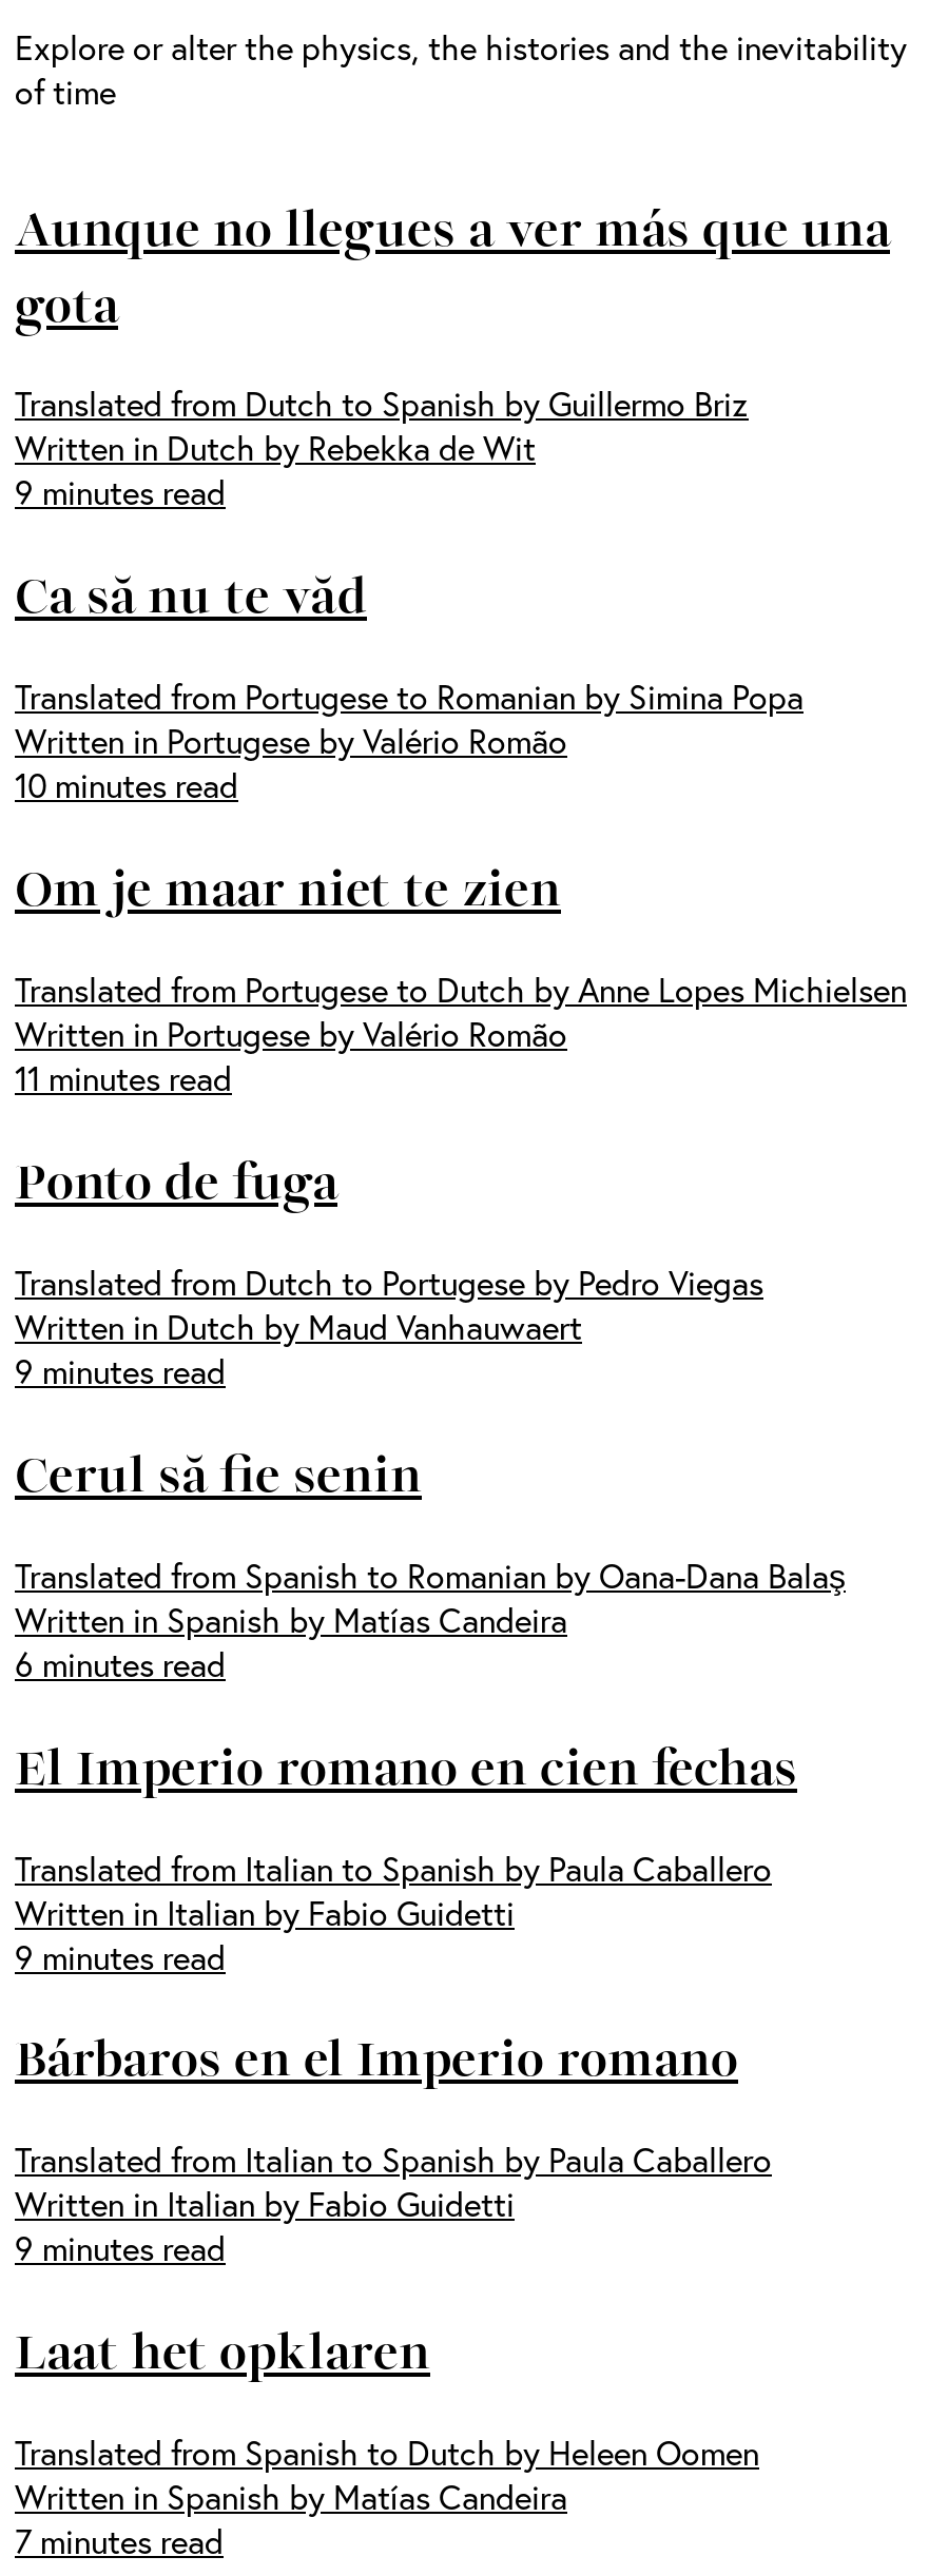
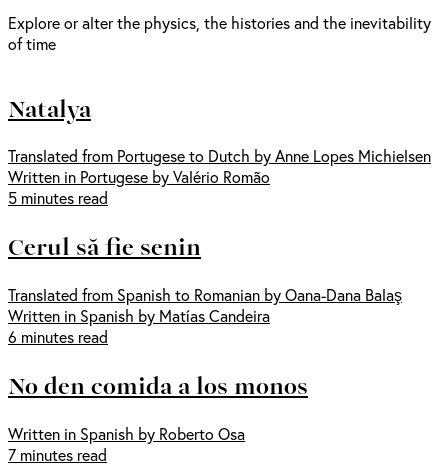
[15,188,890,925] Aunque no llegues a ver más que una | gota | Translated from Dutch to Spanish by Guillermo Briz | Written in Dutch by Rebekka de Wit | 9 minutes read | Ca să nu te văd | Translated from Portugese to Romanian by Simina Popa | Written in Portugese by Valério Romão | 10 minutes read | Om je maar niet te zien -> [8,89,91,125] Natalya
[15,1055,763,1392] 11 minutes read | Ponto de fuga | Translated from Dutch to Portugese by Pedro Viegas | Written in Dutch by Maud Vanhauwaert | 9 minutes read -> [8,187,108,208] 5 minutes read
[15,1727,797,2518] El Imperio romano en cien fechas | Translated from Italian to Spanish by Paula Caballero | Written in Italian by Fabio Guidetti | 9 minutes read | Bárbaros en el Imperio romano | Translated from Italian to Spanish by Paula Caballero | Written in Italian by Fabio Guidetti | 9 minutes read | Laat het opklaren | Translated from Spanish to Dutch by Heleen Oomen | Written in Spanish by Matías Candeira -> [8,367,308,444] No den comida a los monos | Written in Spanish by Roberto Osa

